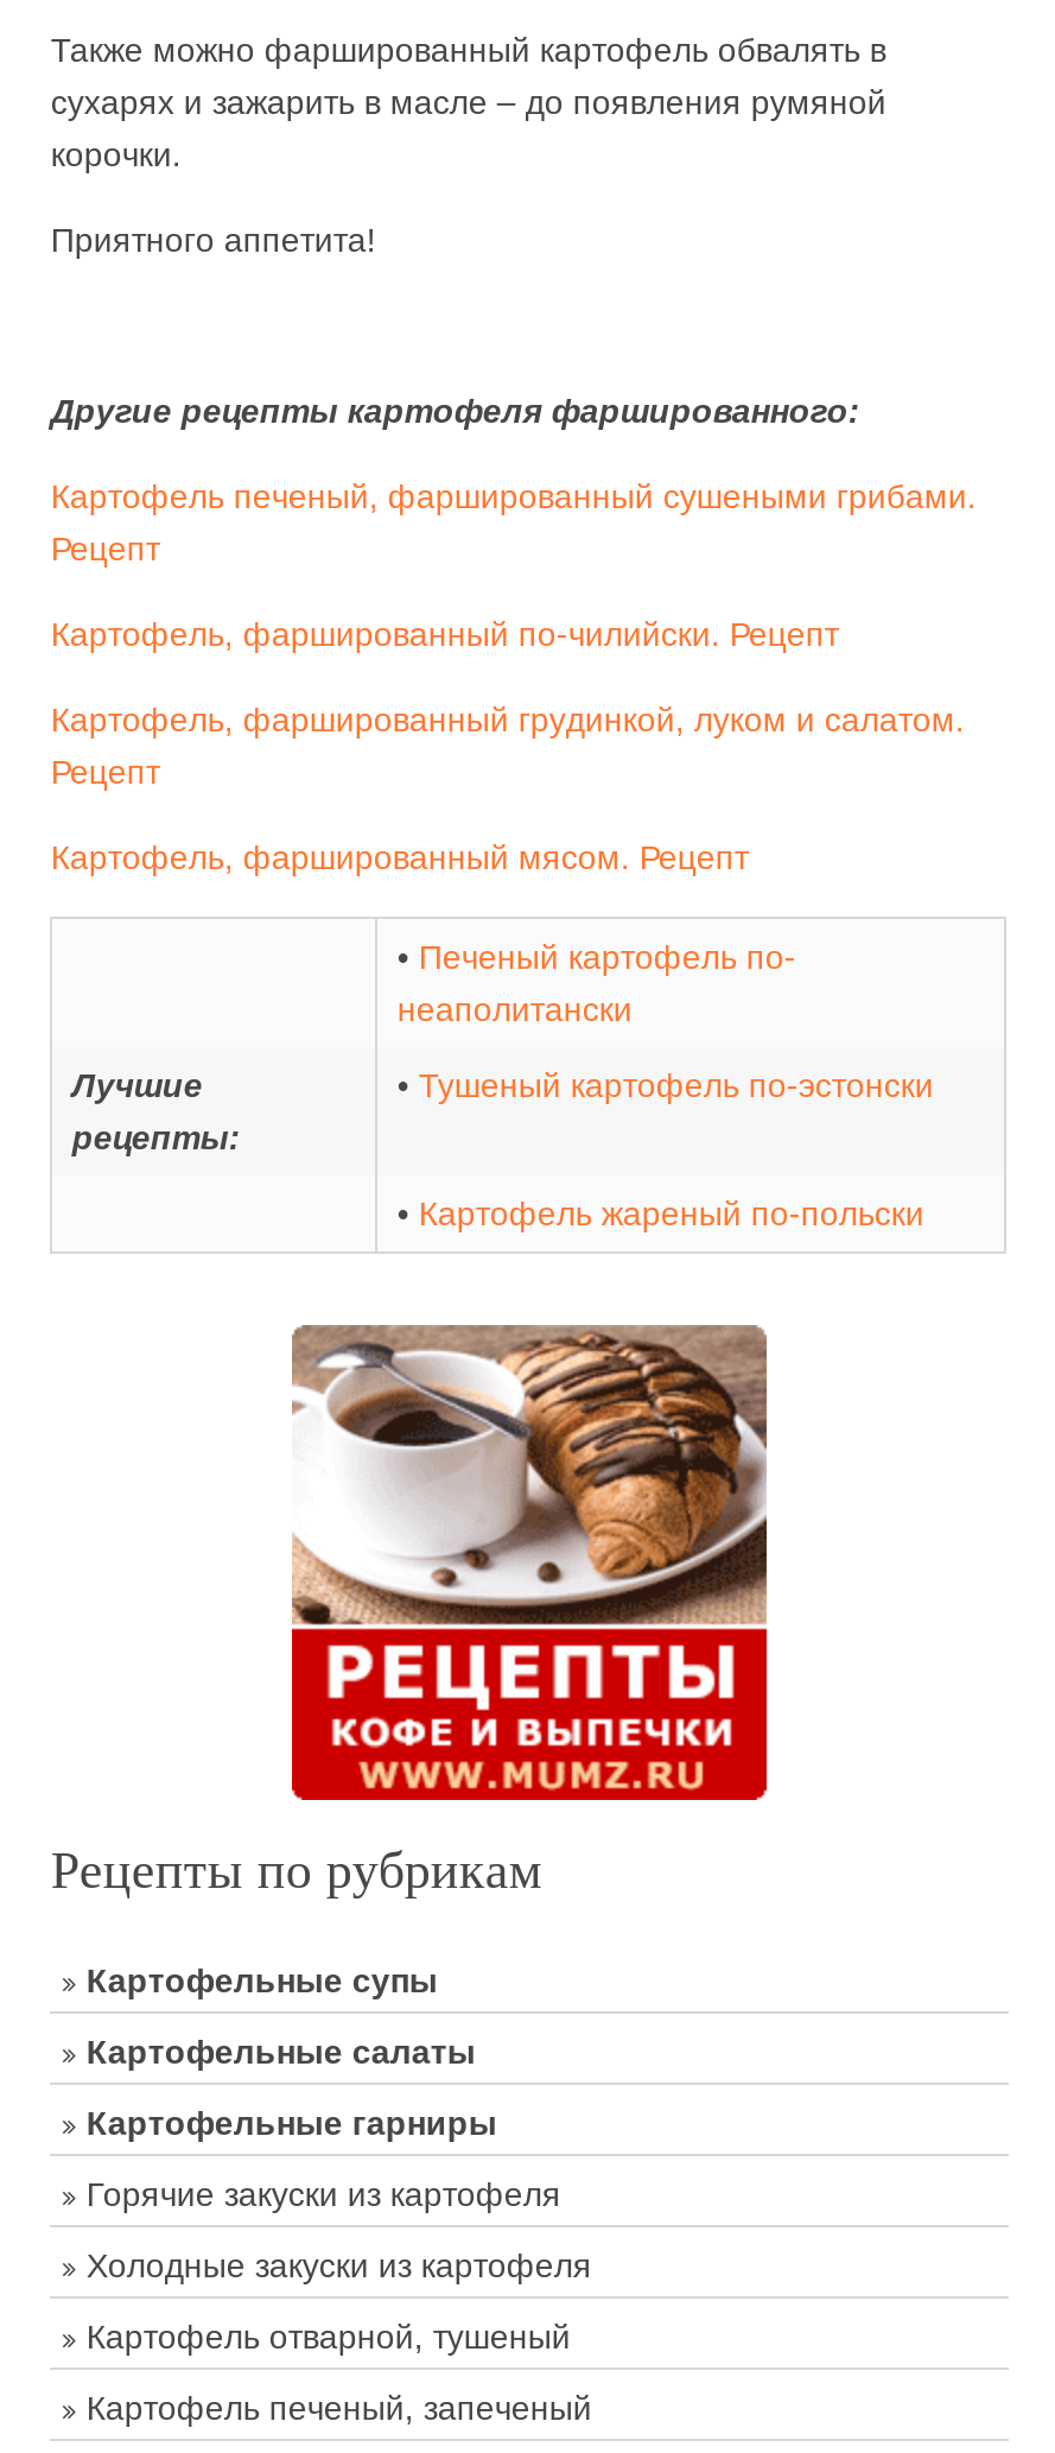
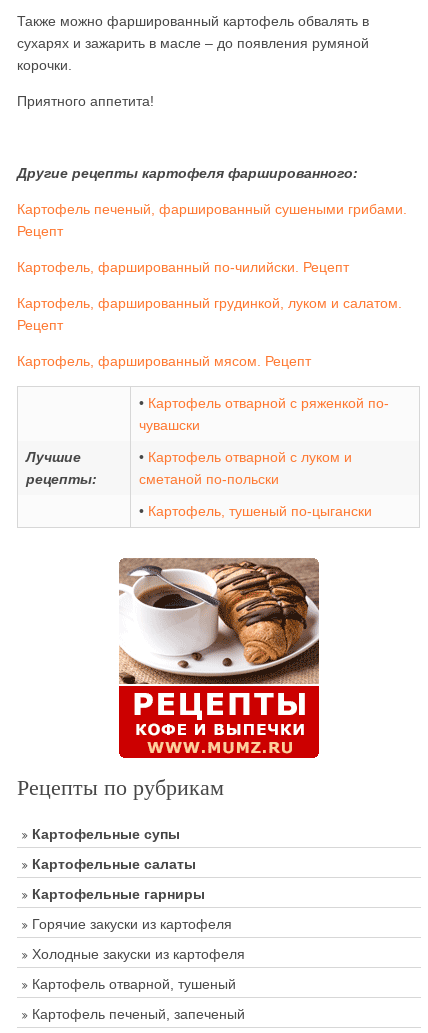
[397,938,796,1028] • Печеный картофель по- | неаполитански -> [139,395,389,433] • Картофель отварной с ряженкой по- | чувашски
[397,1066,934,1104] • Тушеный картофель по-эстонски -> [139,449,352,487] • Картофель отварной с луком и | сметаной по-польски
[397,1194,924,1232] • Картофель жареный по-польски -> [139,503,372,519] • Картофель, тушеный по-цыгански

